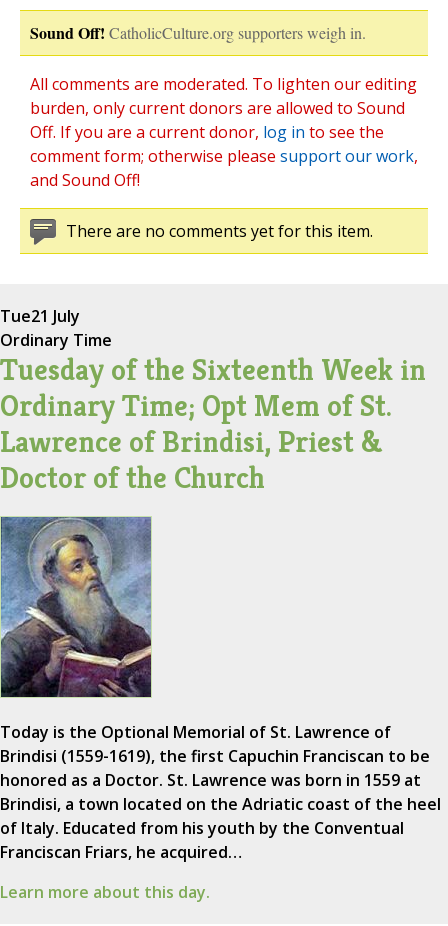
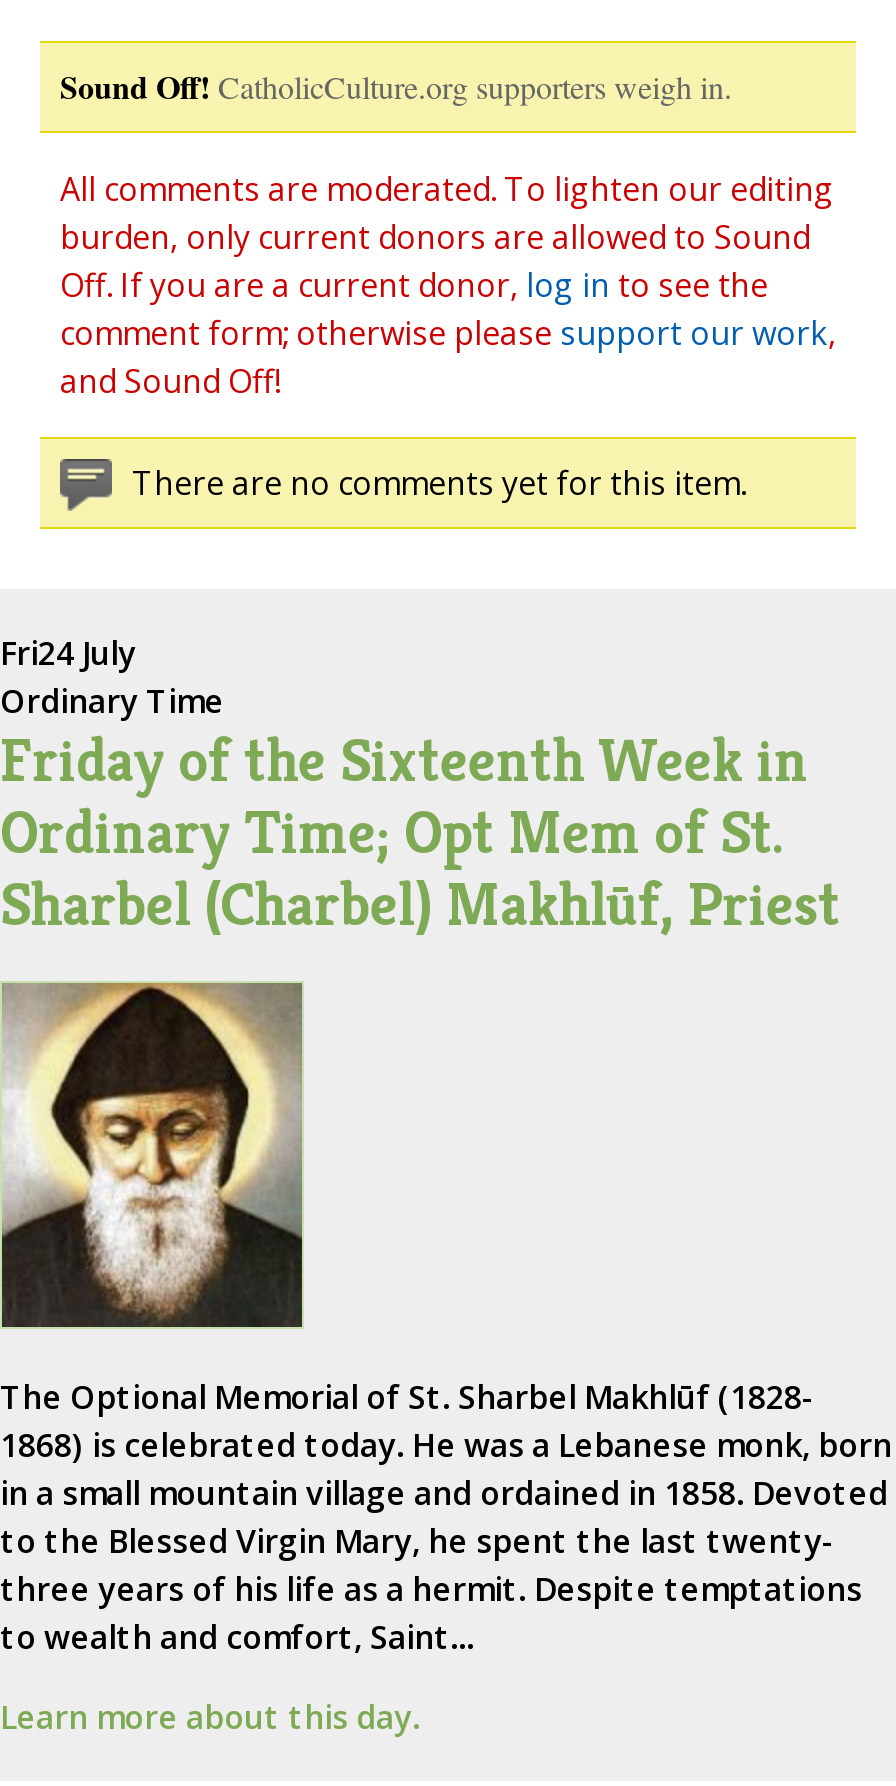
[0,305,80,327] Tue21 July -> [0,631,136,675] Fri24 July
[0,351,426,389] Tuesday of the Sixteenth Week in -> [0,723,808,799] Friday of the Sixteenth Week in
[0,423,382,497] Lawrence of Brindisi, Priest & | Doctor of the Church -> [0,867,840,943] Sharbel (Charbel) Makhlūf, Priest
[3,516,151,670] [image] -> [6,1031,302,1327] [image]
[0,721,441,863] Today is the Optional Memorial of St. Lawrence of | Brindisi (1559-1619), the first Capuchin Franciscan to be | honored as a Doctor. St. Lawrence was born in 1559 at | Brindisi, a town located on the Adriatic coast of the heel | of Italy. Educated from his youth by the Conventual | Franciscan Friars, he acquired… -> [0,1375,892,1659] The Optional Memorial of St. Sharbel Makhlūf (1828- | 1868) is celebrated today. He was a Lebanese monk, born | in a small mountain village and ordained in 1858. Devoted | to the Blessed Virgin Mary, he spent the last twenty- | three years of his life as a hermit. Despite temptations | to wealth and comfort, Saint…

